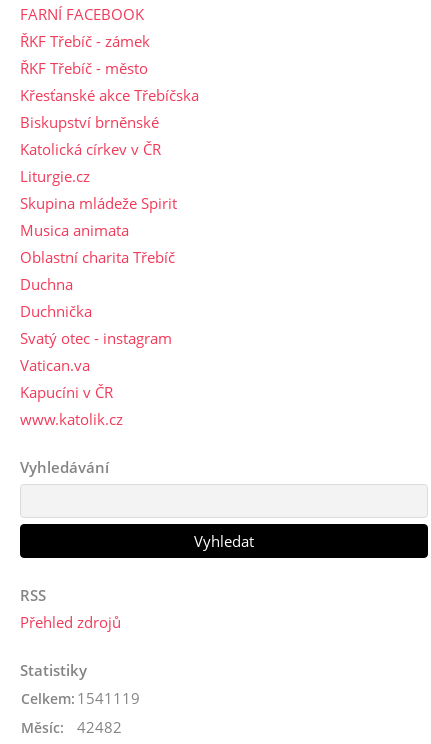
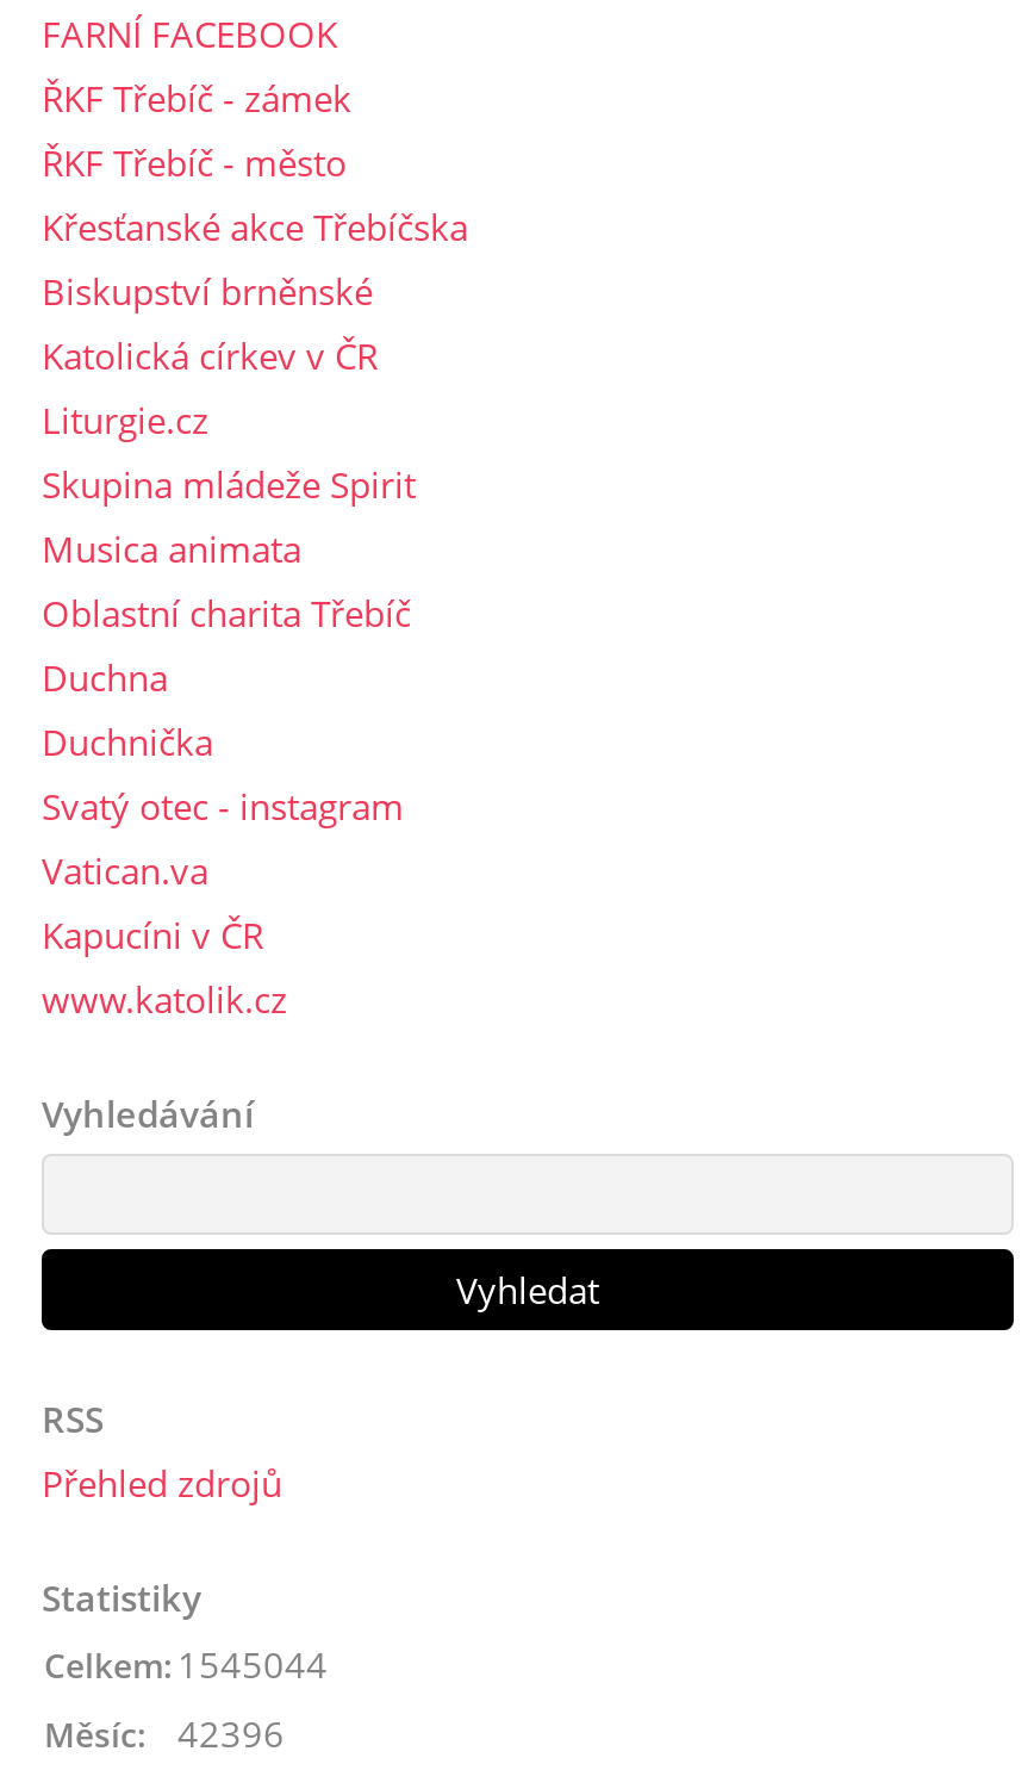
[21,688,140,708] Celkem: 1541119 -> [44,1641,328,1689] Celkem: 1545044
[21,717,122,737] Měsíc: 42482 -> [44,1710,285,1758] Měsíc: 42396

